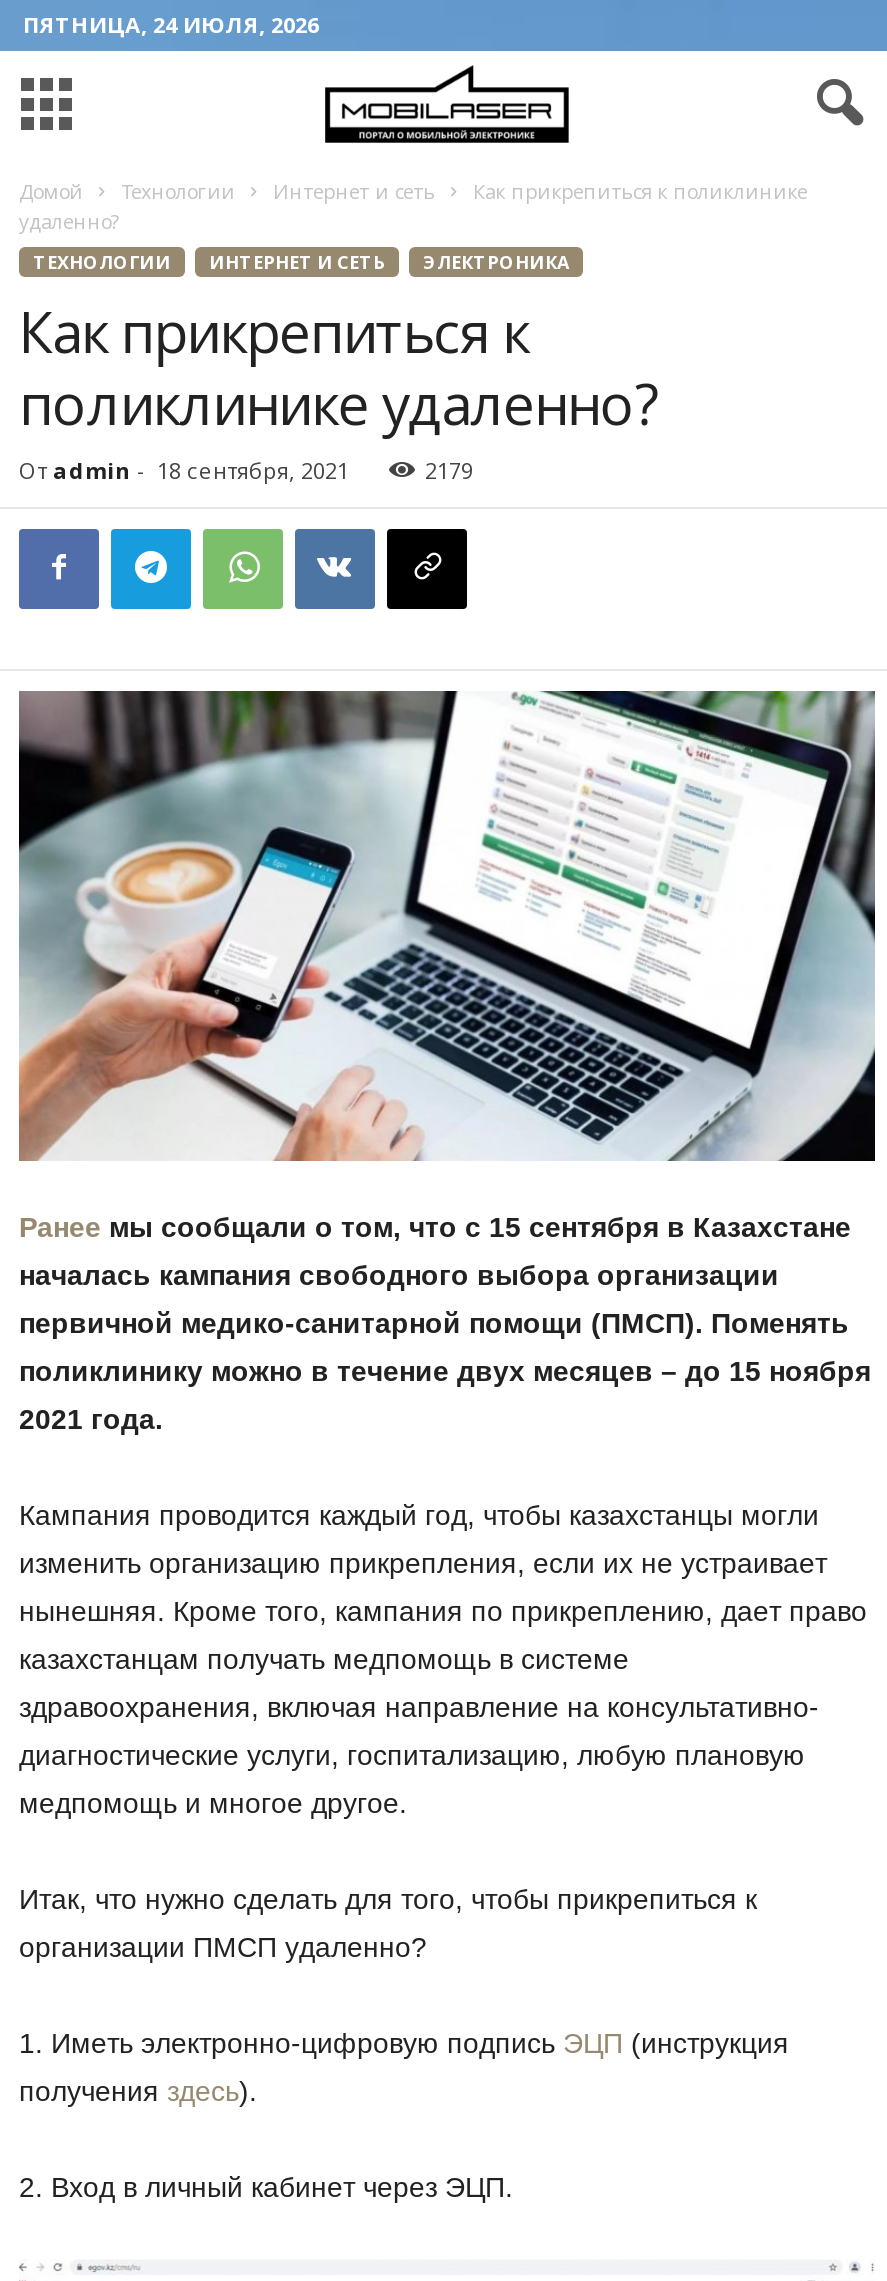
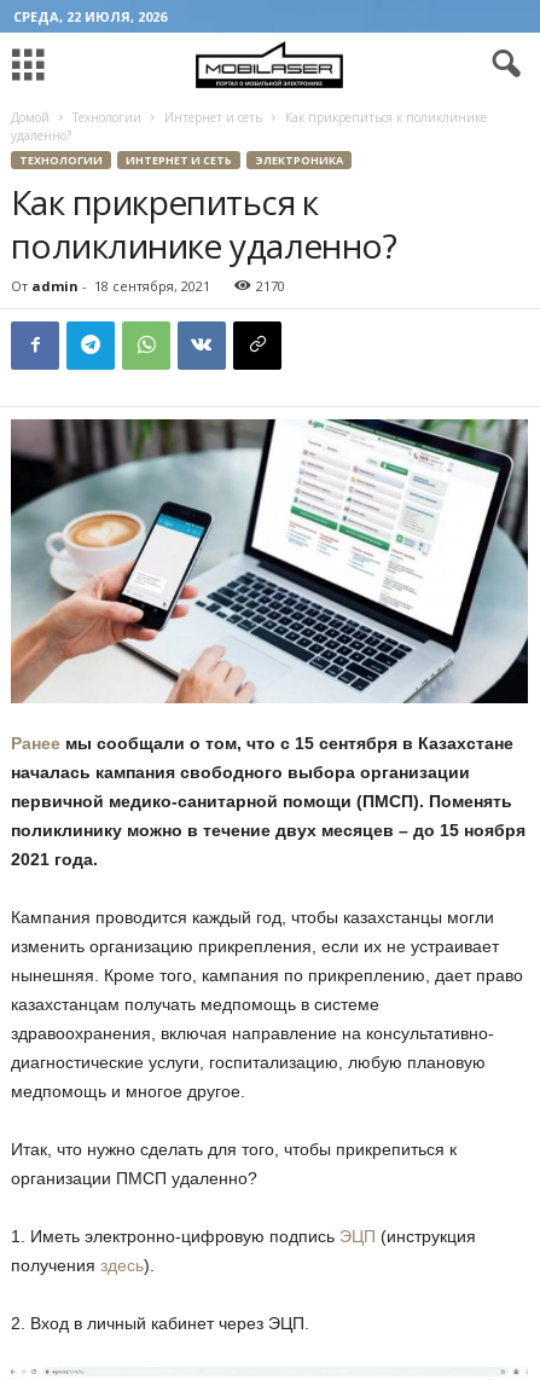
[23,9,319,39] ПЯТНИЦА, 24 ИЮЛЯ, 2026 -> [13,7,167,25] СРЕДА, 22 ИЮЛЯ, 2026
[425,455,473,485] 2179 -> [256,277,285,295] 2170

